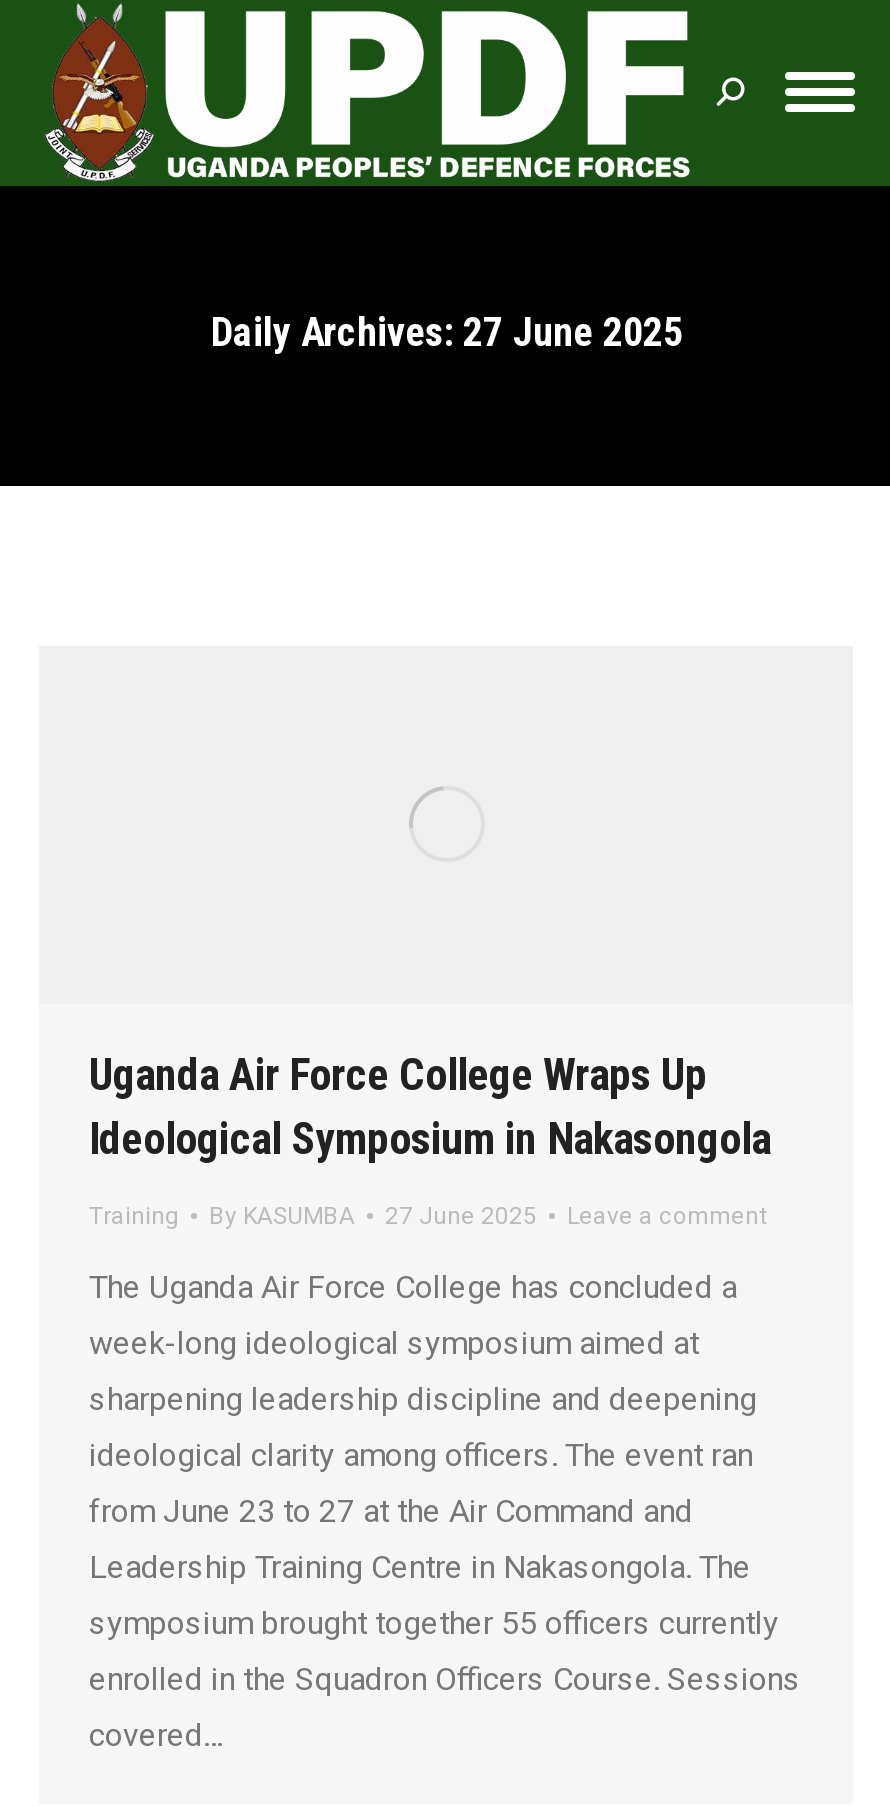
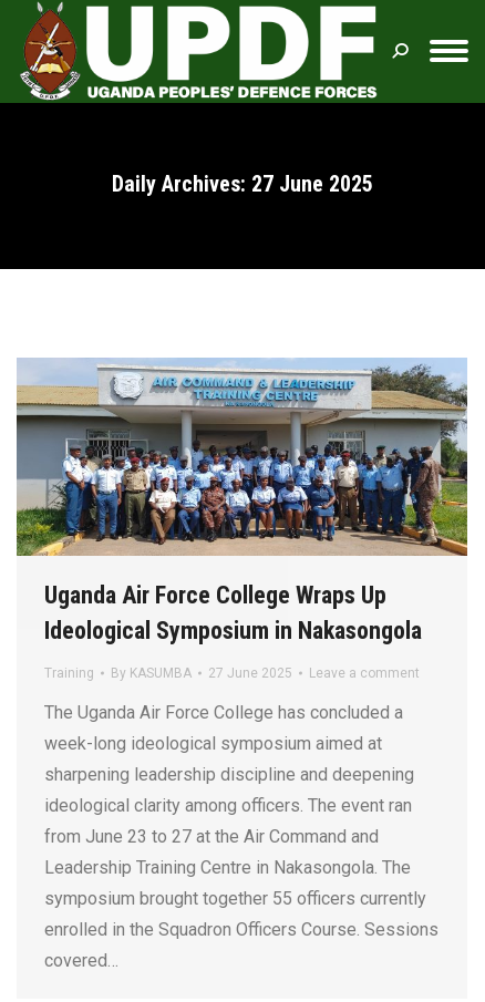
none -> [16,358,468,557] [image]

